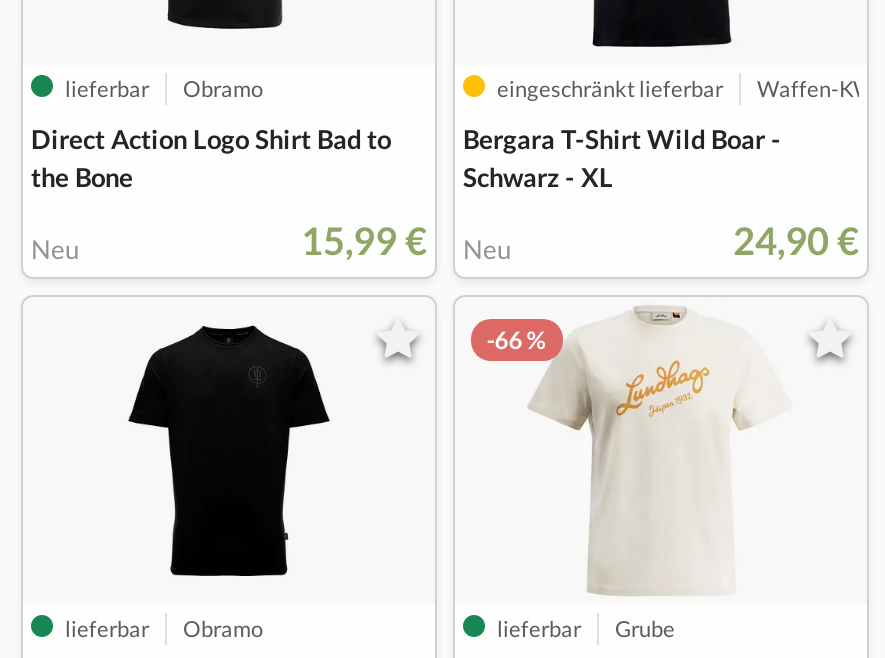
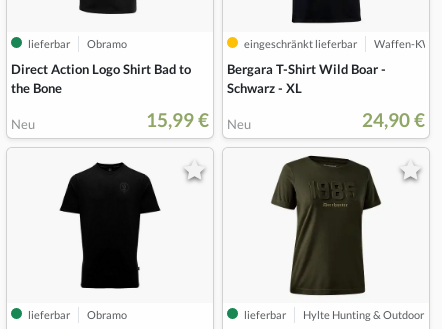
[529,308,771,641] [image] | Grube -> [261,155,424,321] [image] | Hylte Hunting & Outdoor
[487,325,547,355] -66 % -> none

